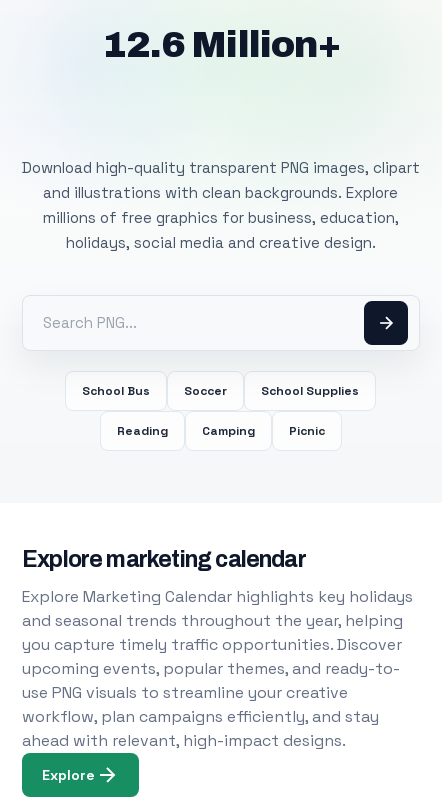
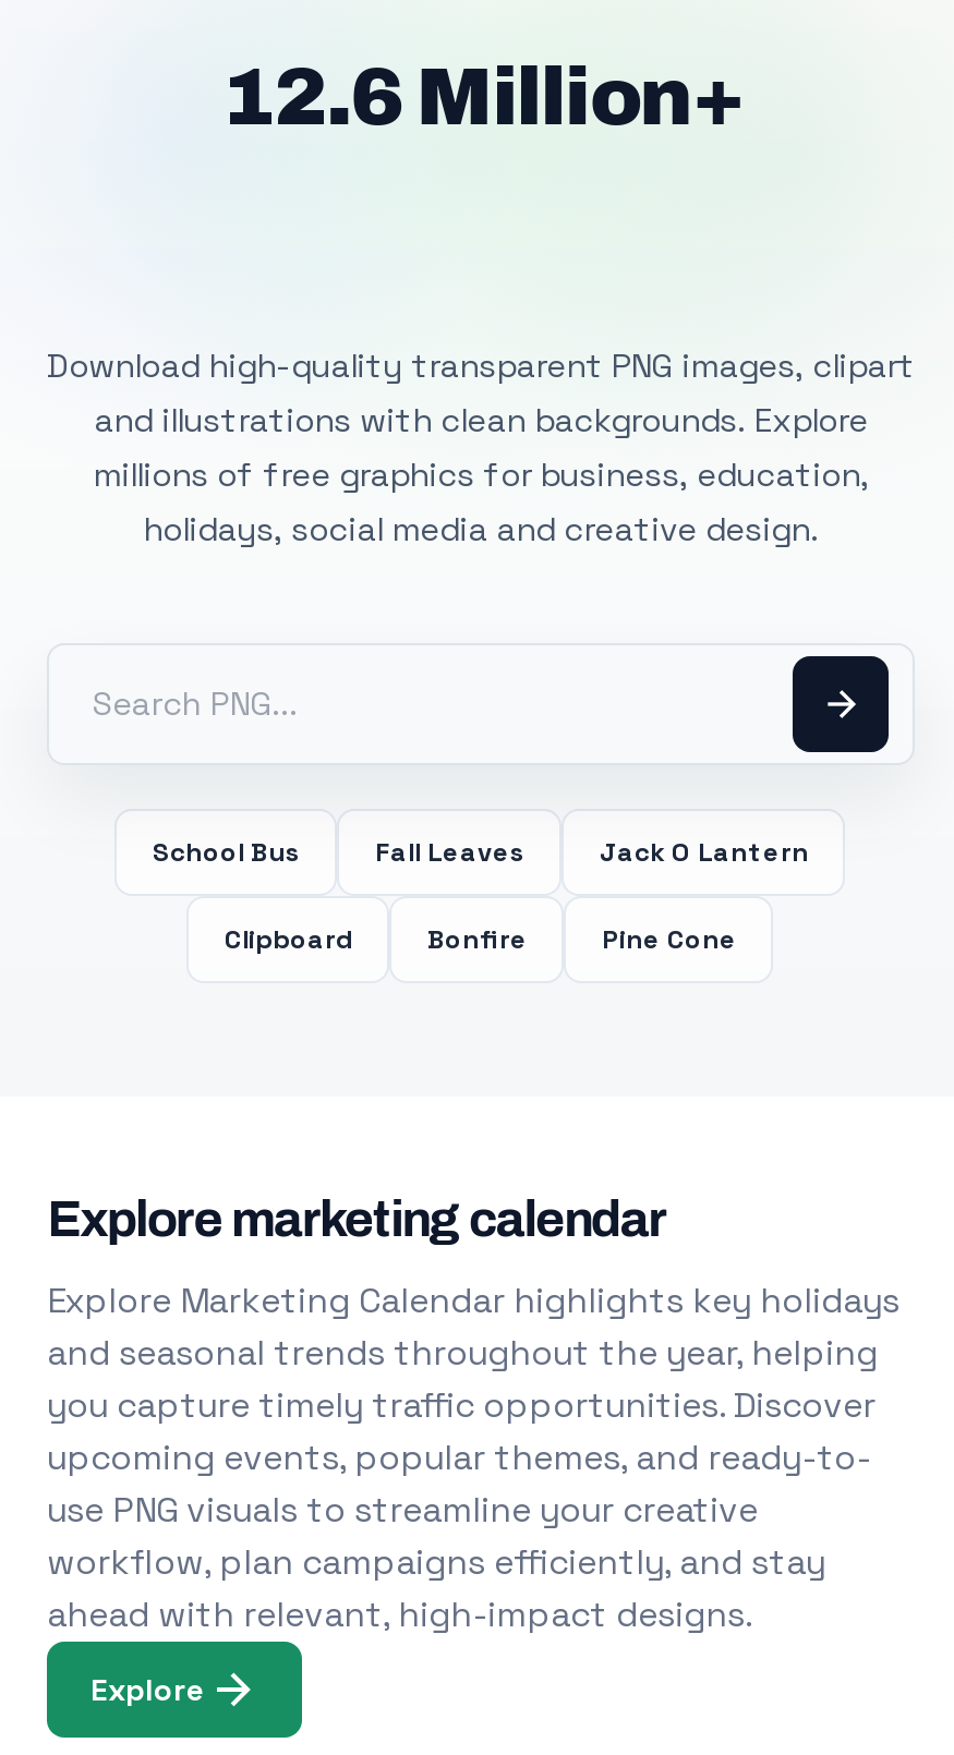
[184,383,359,399] Soccer | School Supplies -> [375,835,809,870] Fall Leaves | Jack O Lantern
[117,423,325,439] Reading | Camping | Picnic -> [225,922,737,957] Clipboard | Bonfire | Pine Cone

